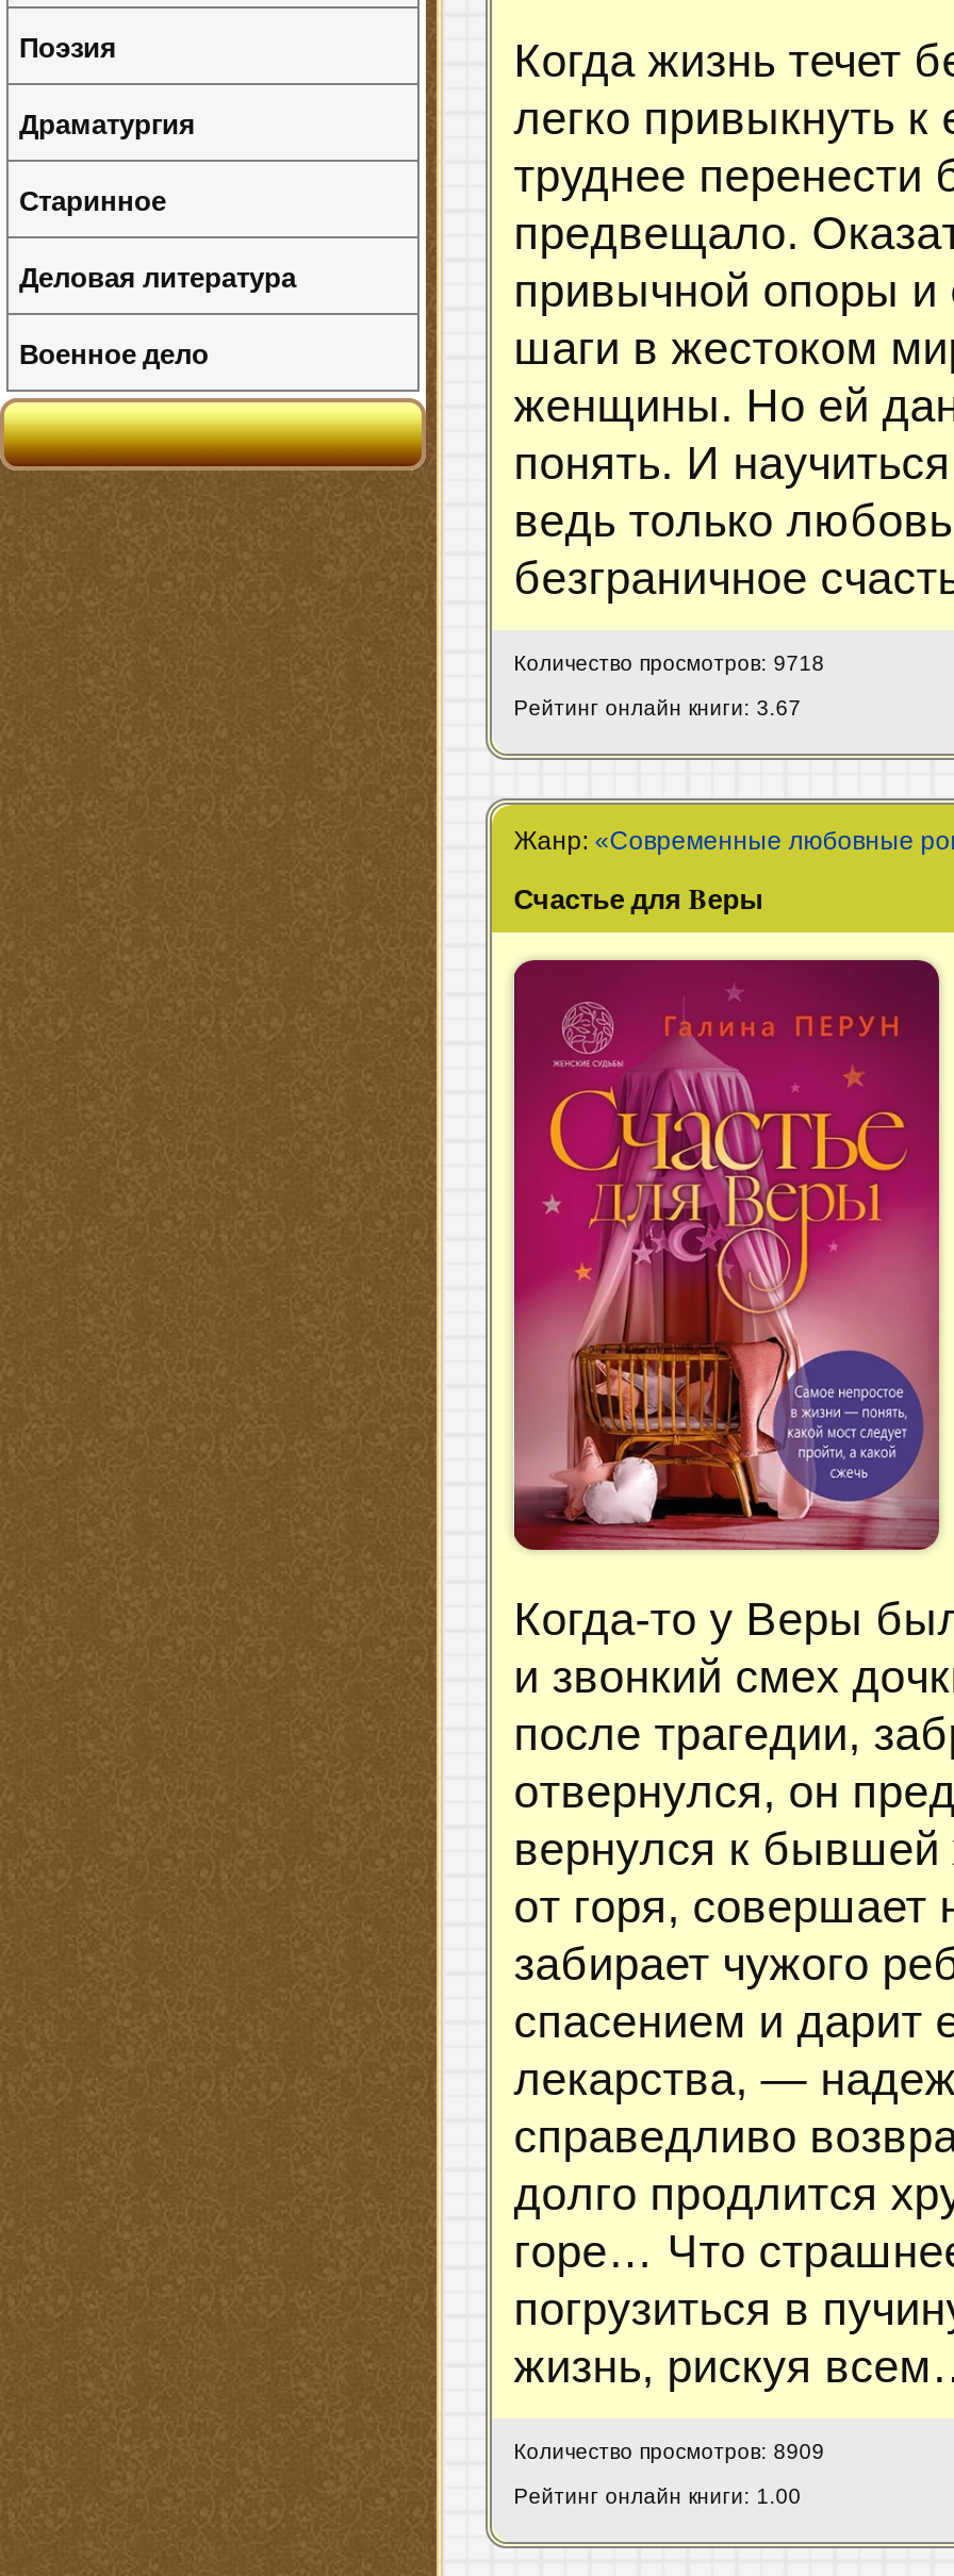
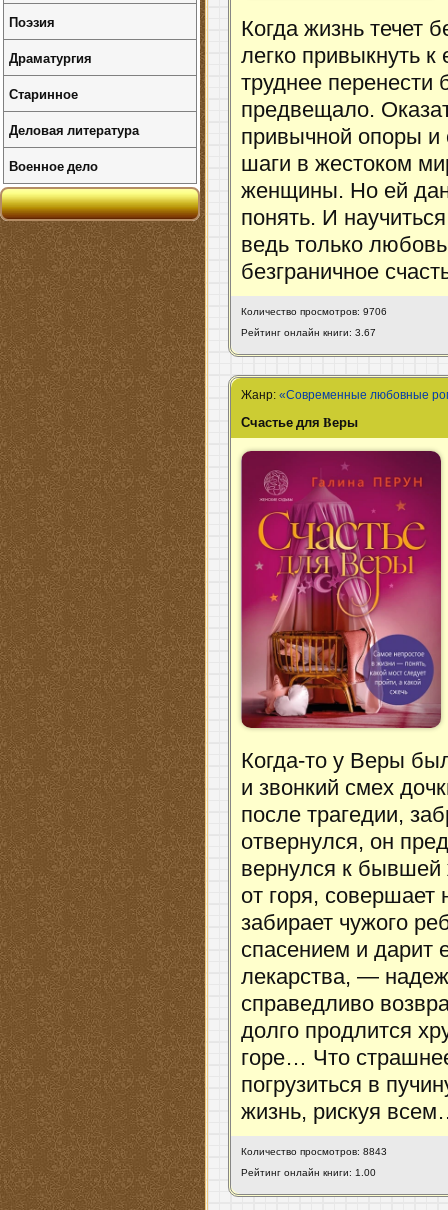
[514,653,825,676] Количество просмотров: 9718 -> [241,306,387,317] Количество просмотров: 9706
[514,2440,825,2463] Количество просмотров: 8909 -> [241,1146,387,1157] Количество просмотров: 8843

